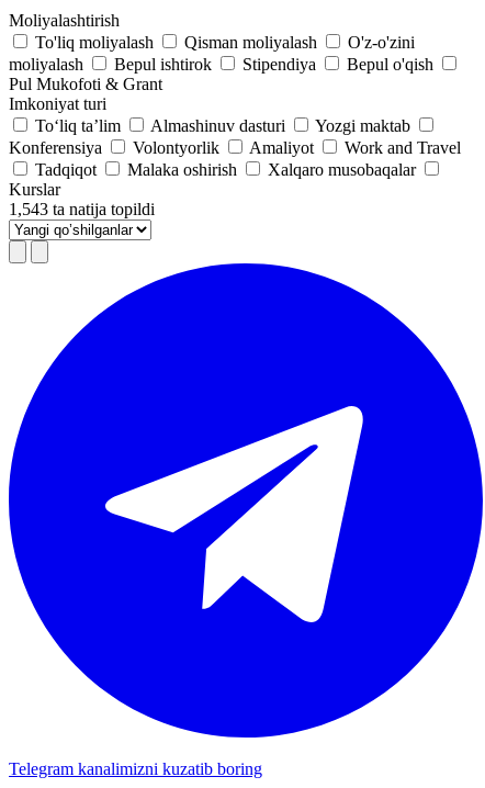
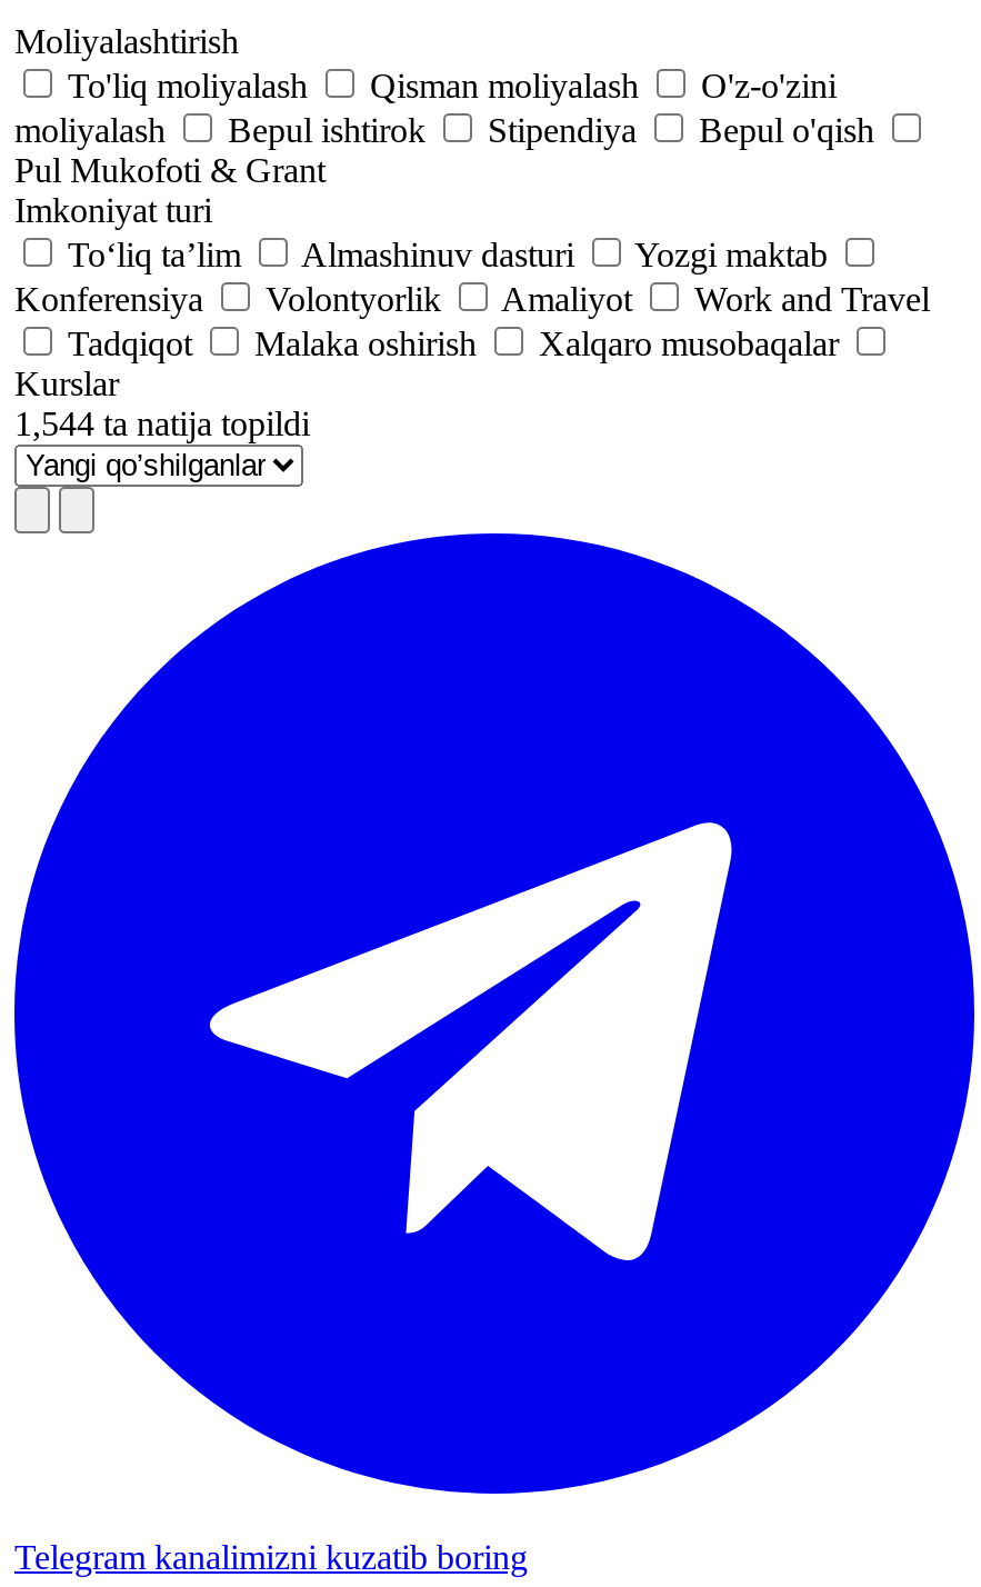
[9,199,155,218] 1,543 ta natija topildi -> [14,404,310,441] 1,544 ta natija topildi

